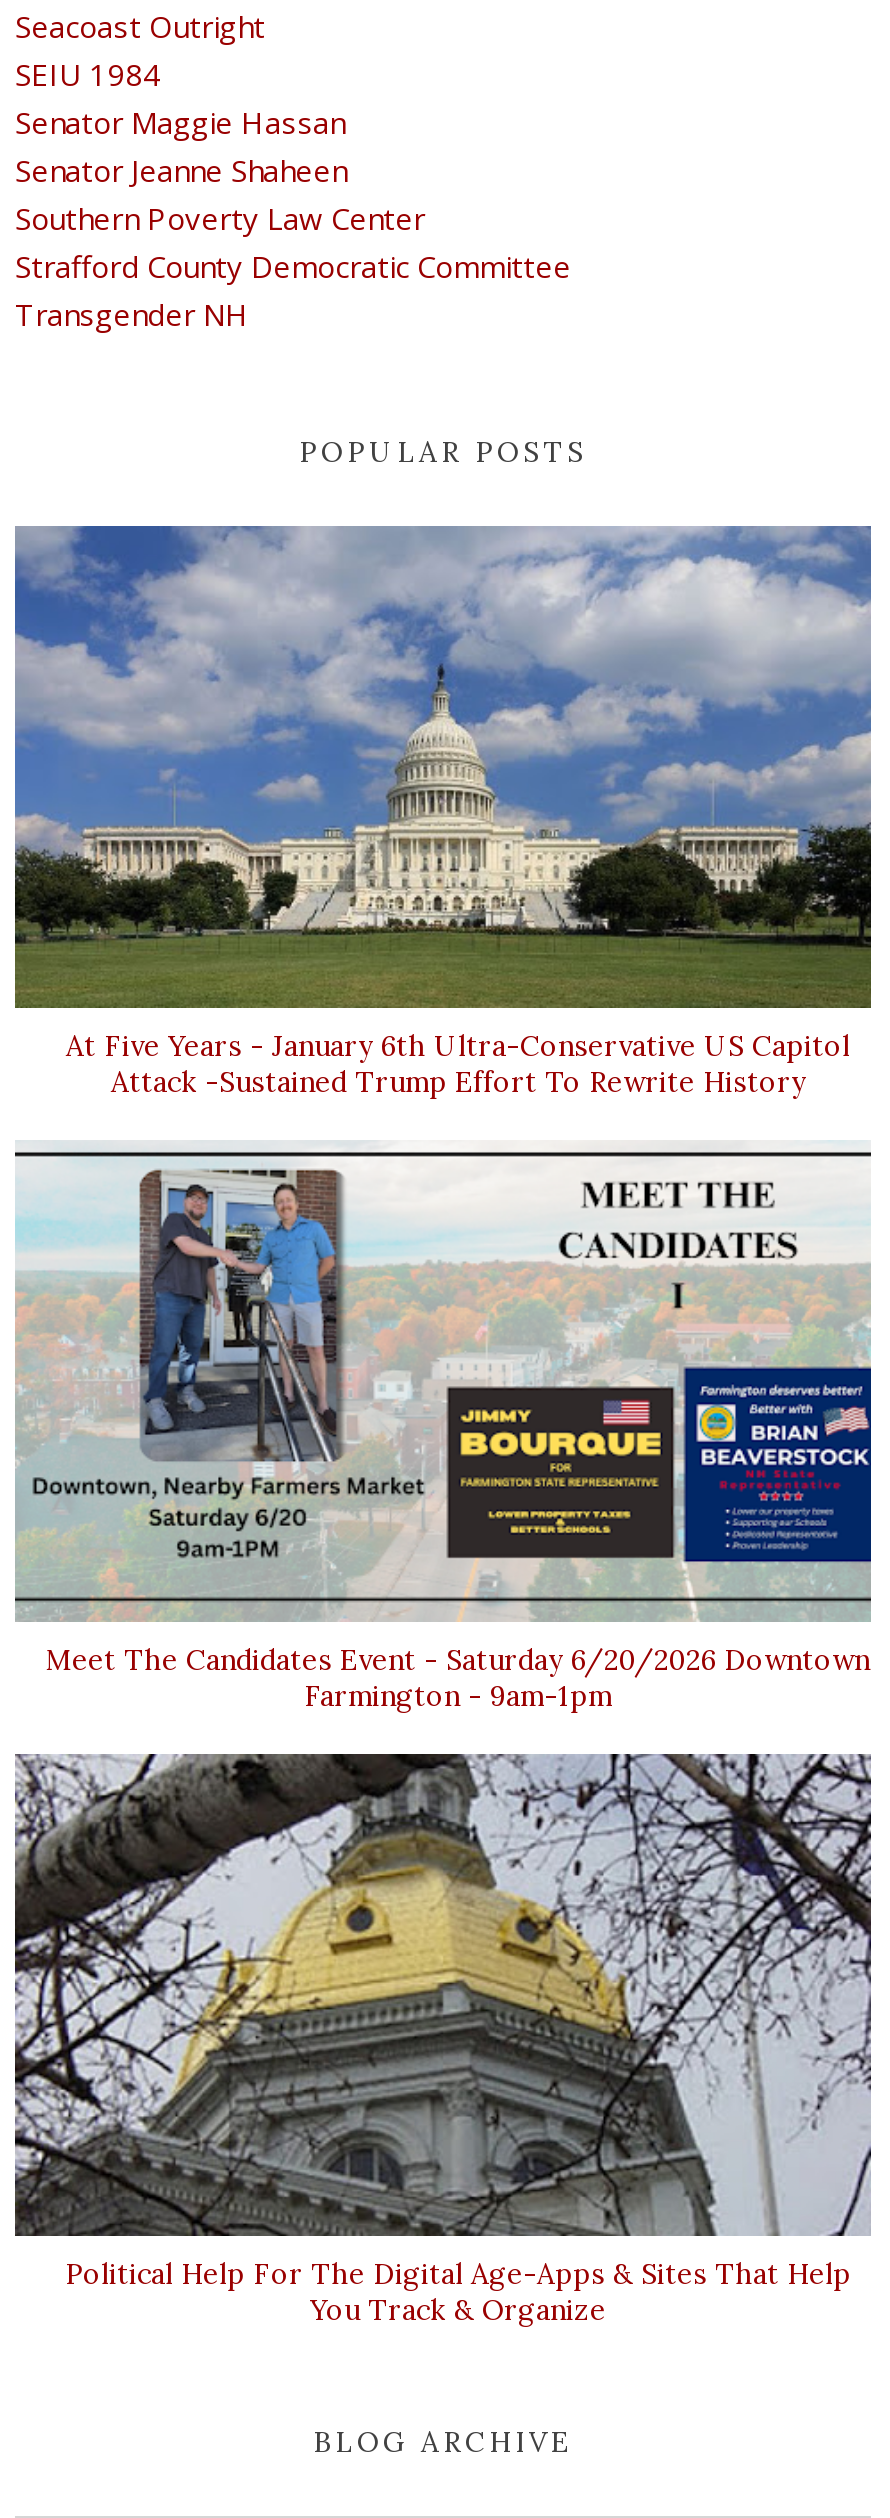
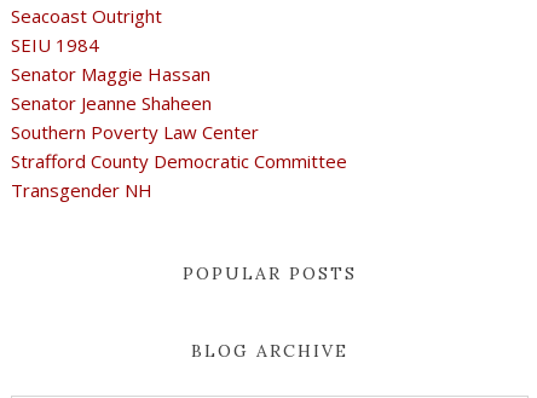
[13,524,873,1100] [image] | At Five Years - January 6th Ultra-Conservative US Capitol | Attack -Sustained Trump Effort To Rewrite History -> none
[15,1150,873,1714] [image] | Meet The Candidates Event - Saturday 6/20/2026 Downtown | Farmington - 9am-1pm -> none
[13,1752,873,2327] [image] | Political Help For The Digital Age-Apps & Sites That Help | You Track & Organize -> none

